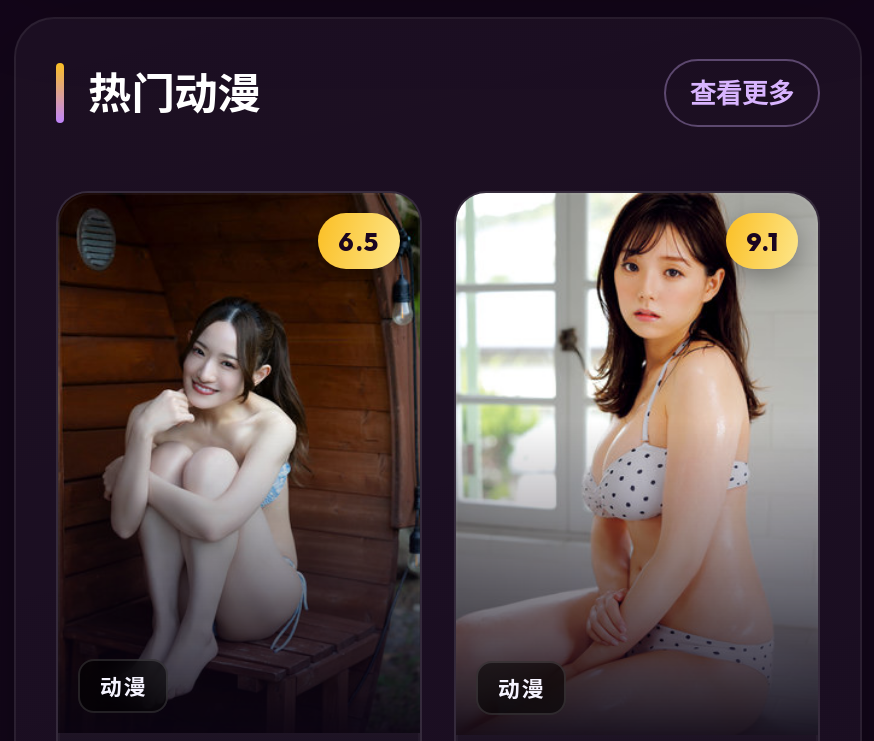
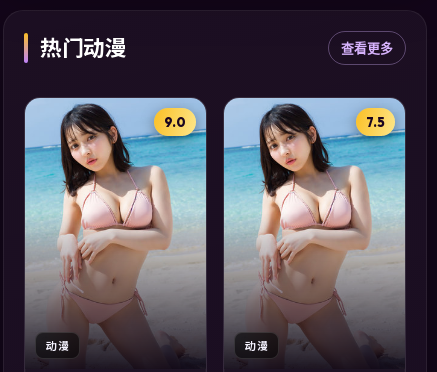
[58,193,420,715] [image] | 6.5 -> [24,97,207,362] [image] | 9.0
[454,191,820,669] [image] | 9.1 -> [223,97,406,336] [image] | 7.5

